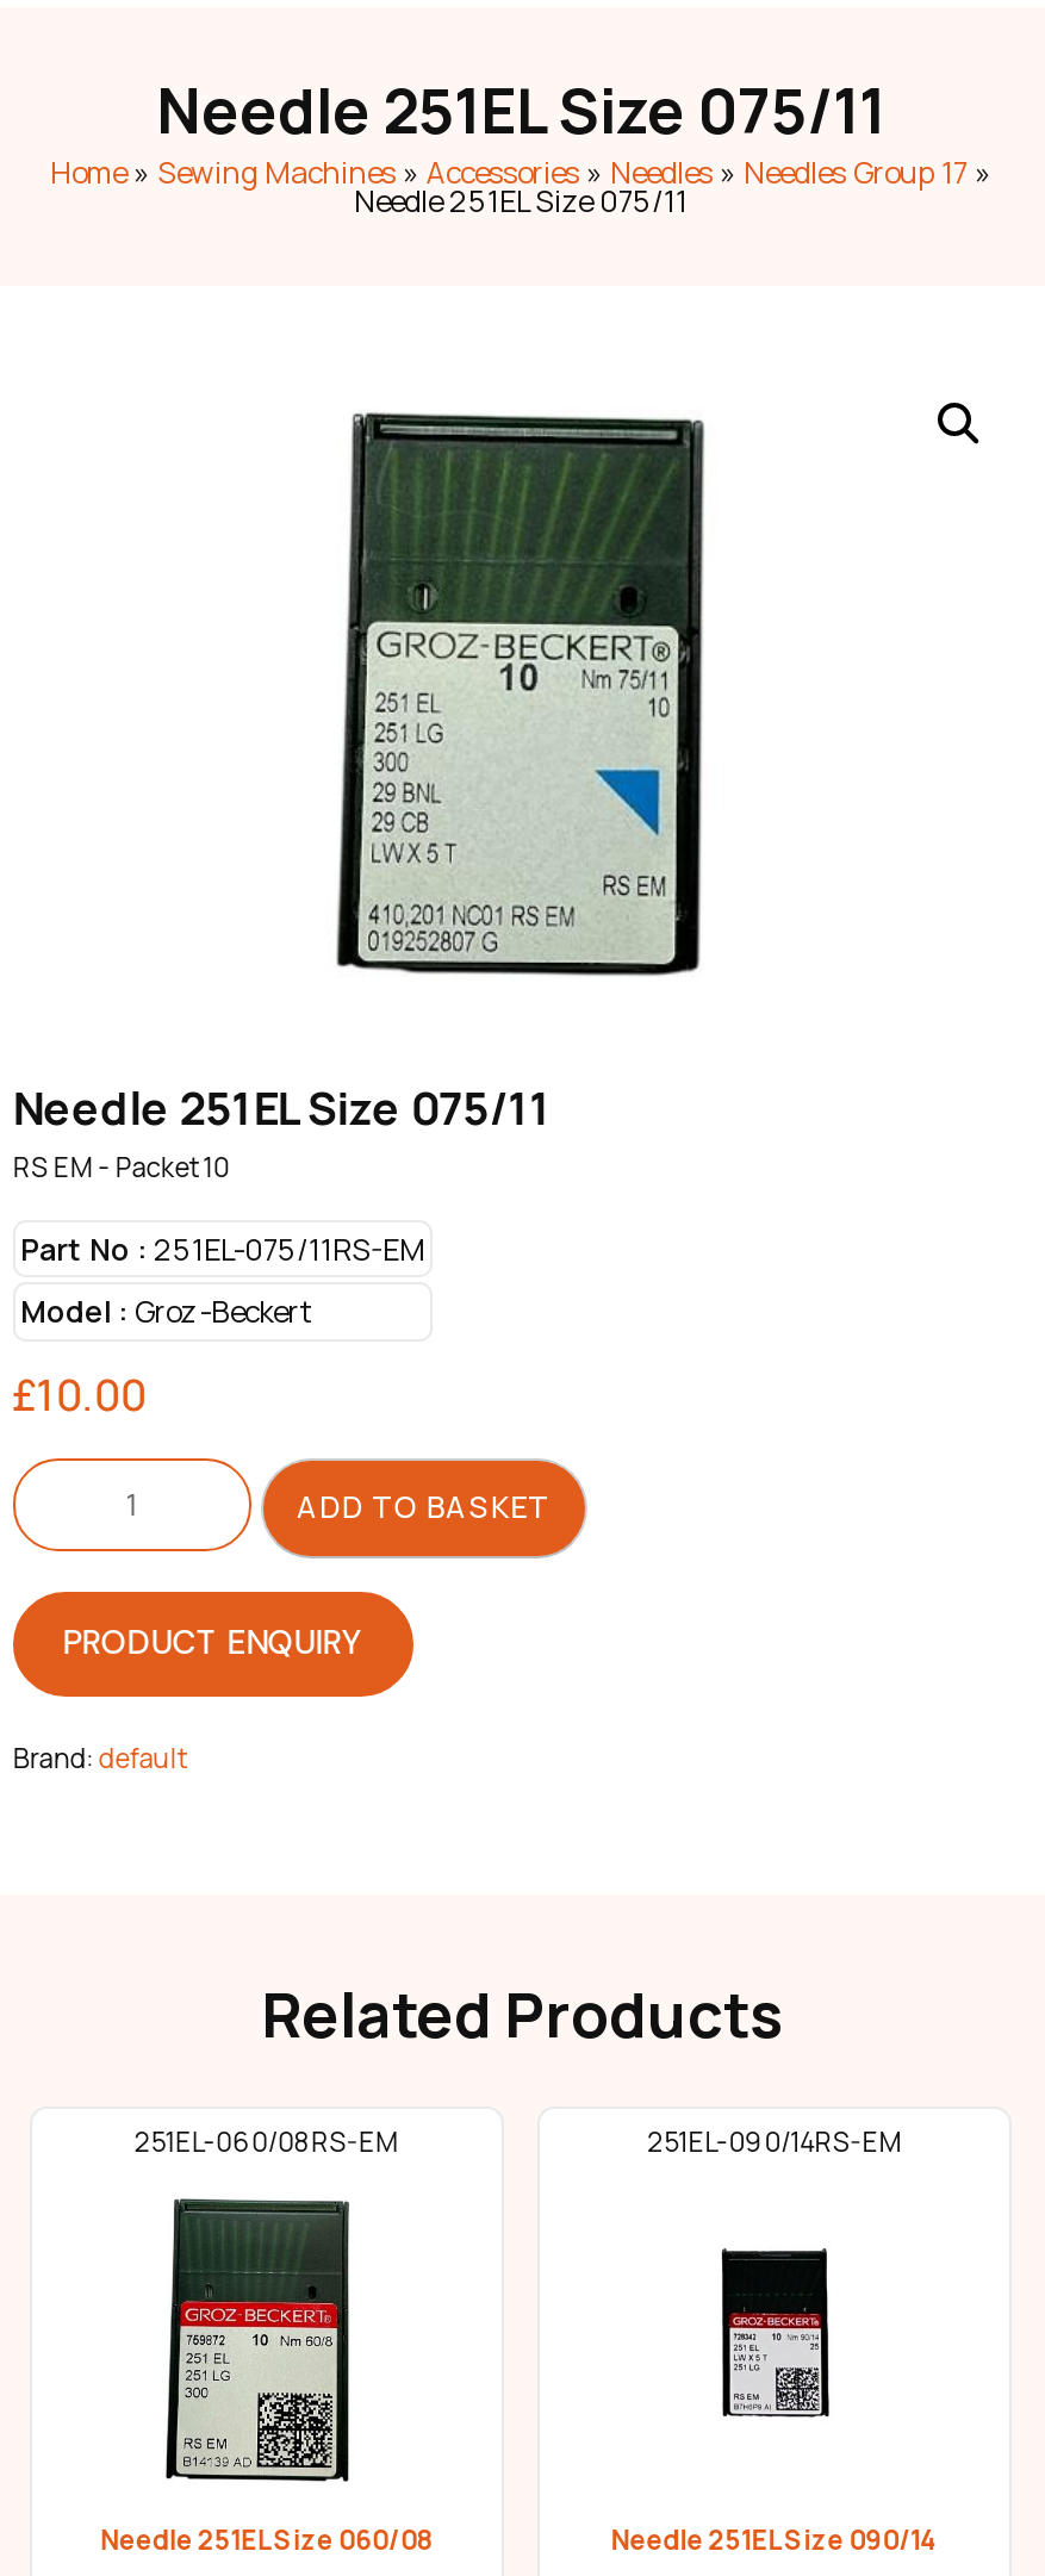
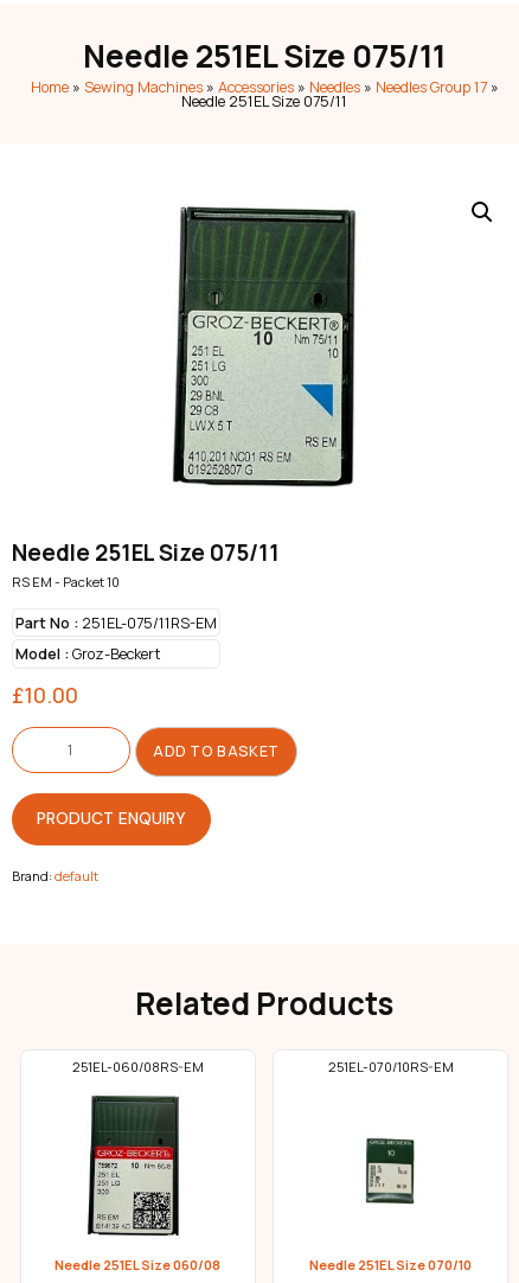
[647,2122,902,2158] 251EL-090/14RS-EM -> [328,1057,453,1075] 251EL-070/10RS-EM
[719,2247,833,2419] [image] -> [364,1121,418,1204] [image]
[610,2521,939,2556] Needle 251EL Size 090/14 -> [309,1255,472,1273] Needle 251EL Size 070/10

